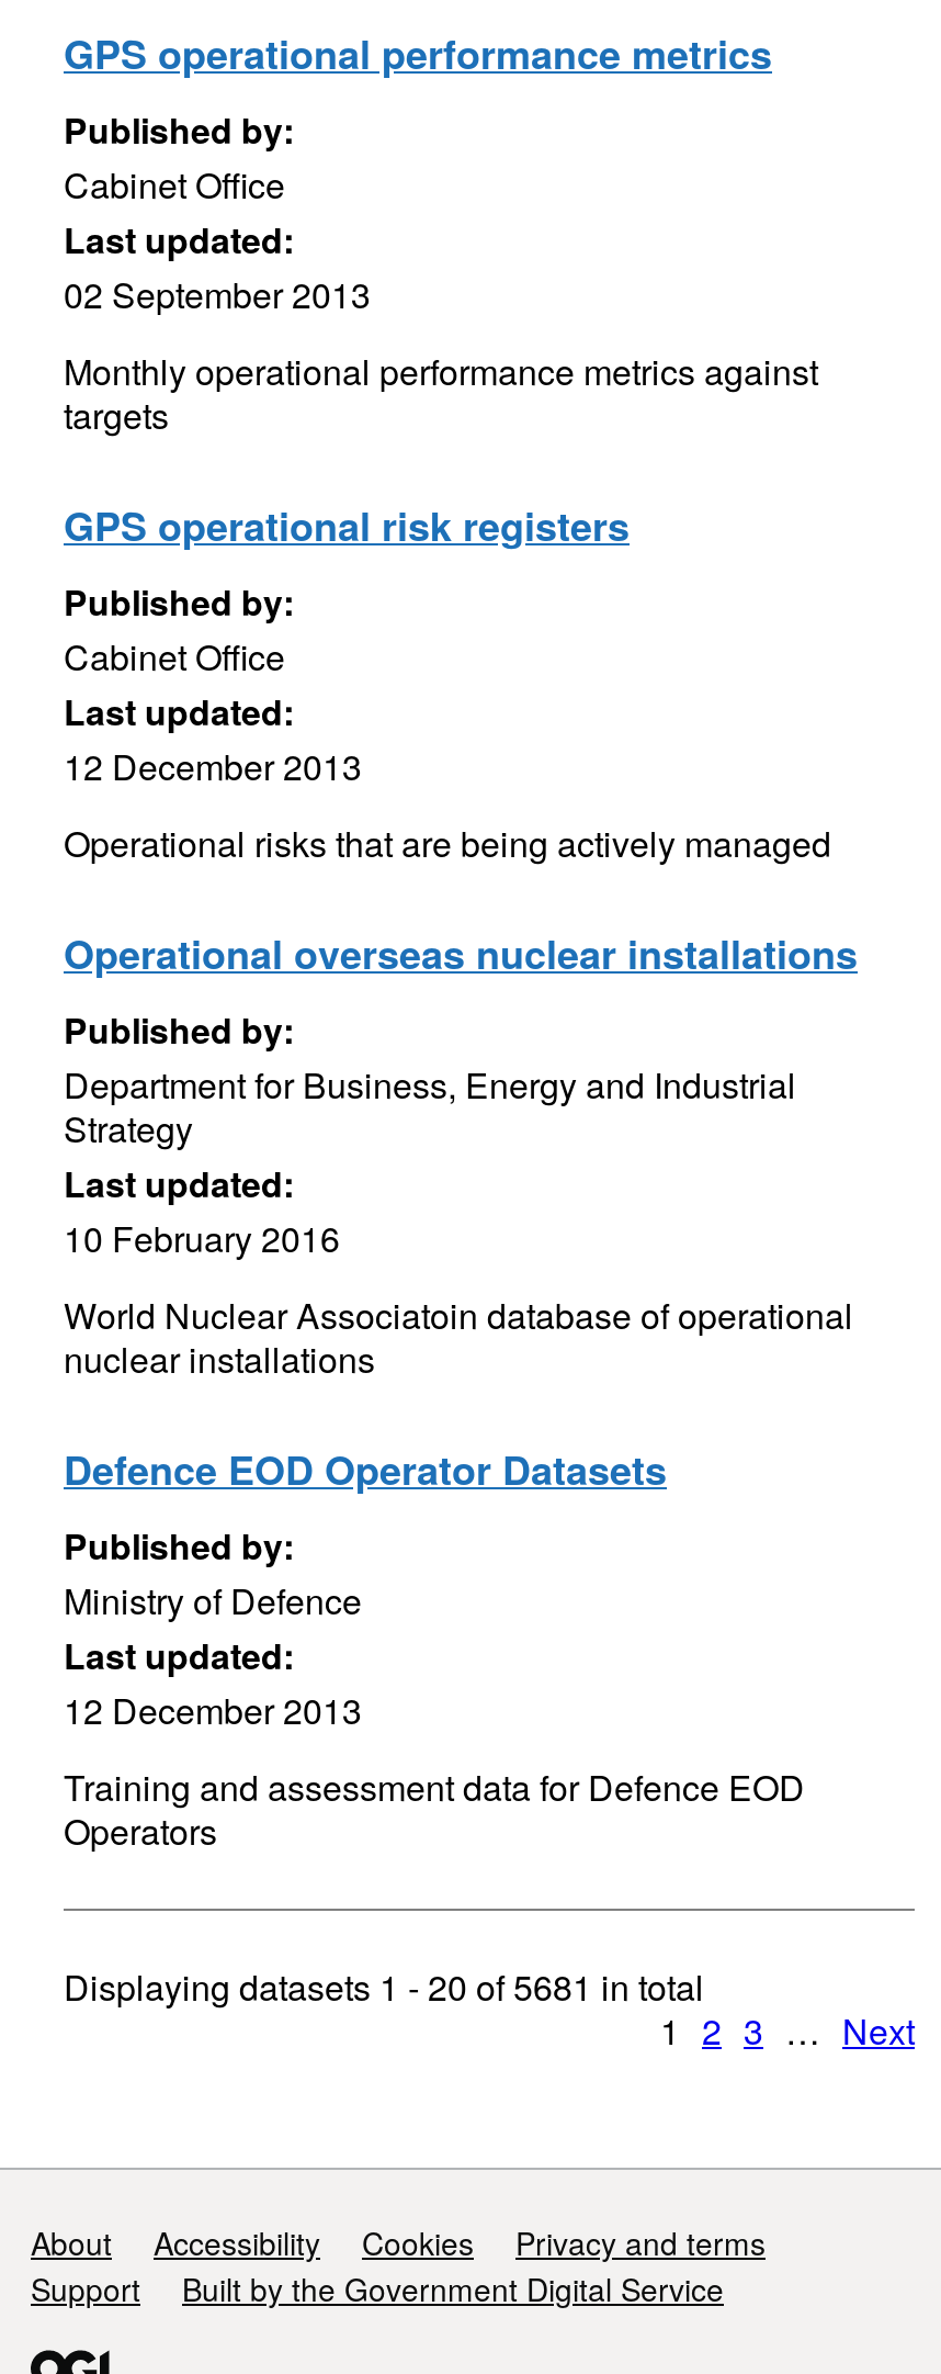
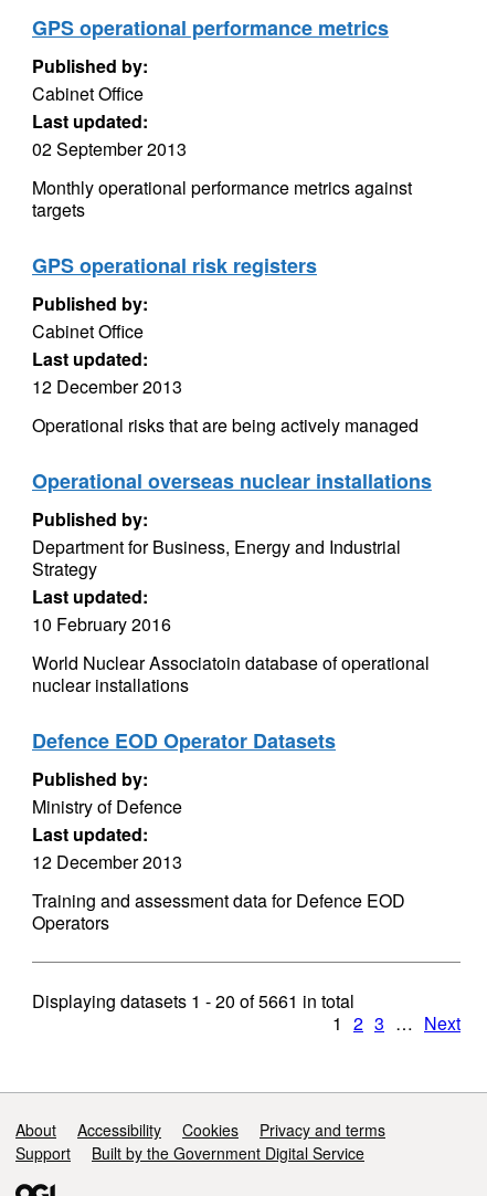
[64,1961,704,2012] Displaying datasets 1 - 20 of 5681 in total -> [32,988,354,1014] Displaying datasets 1 - 20 of 5661 in total

